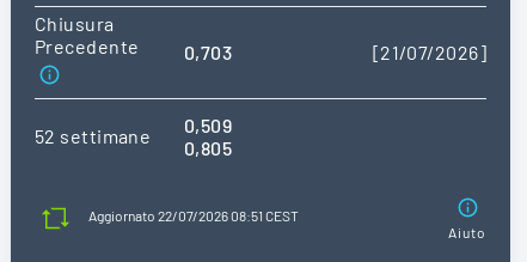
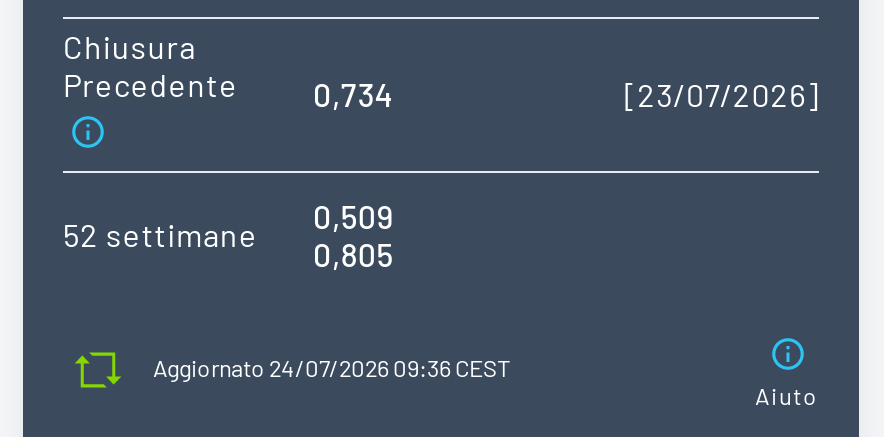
[35,35,232,64] Precedente 0,703 -> [63,65,393,113] Precedente 0,734
[372,41,486,64] [21/07/2026] -> [624,75,819,113] [23/07/2026]
[88,207,299,224] Aggiornato 22/07/2026 08:51 CEST -> [153,353,511,381] Aggiornato 24/07/2026 09:36 CEST

